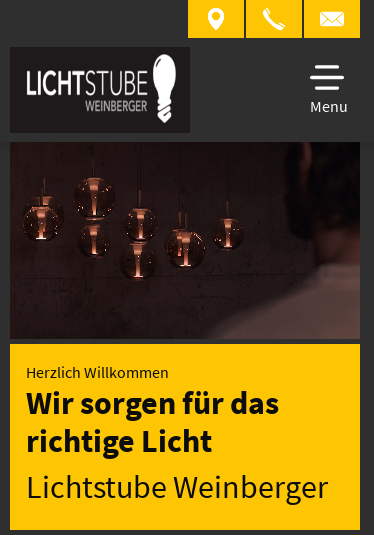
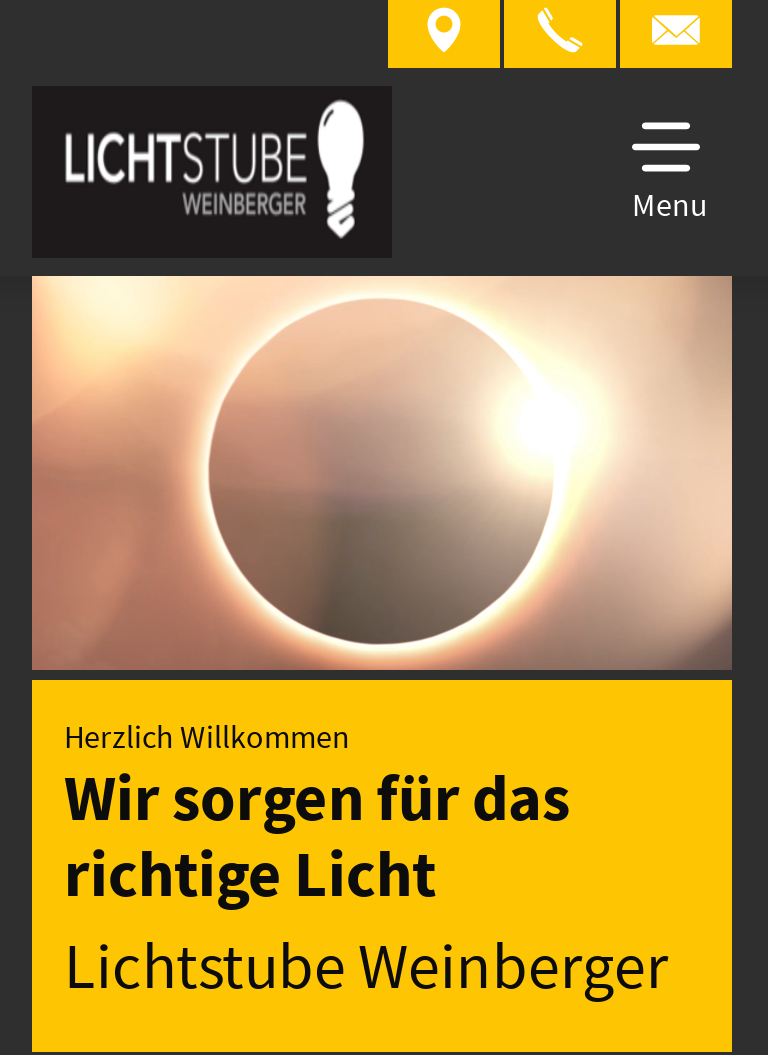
[10,142,360,339] [image] -> [30,274,734,672] [image]

